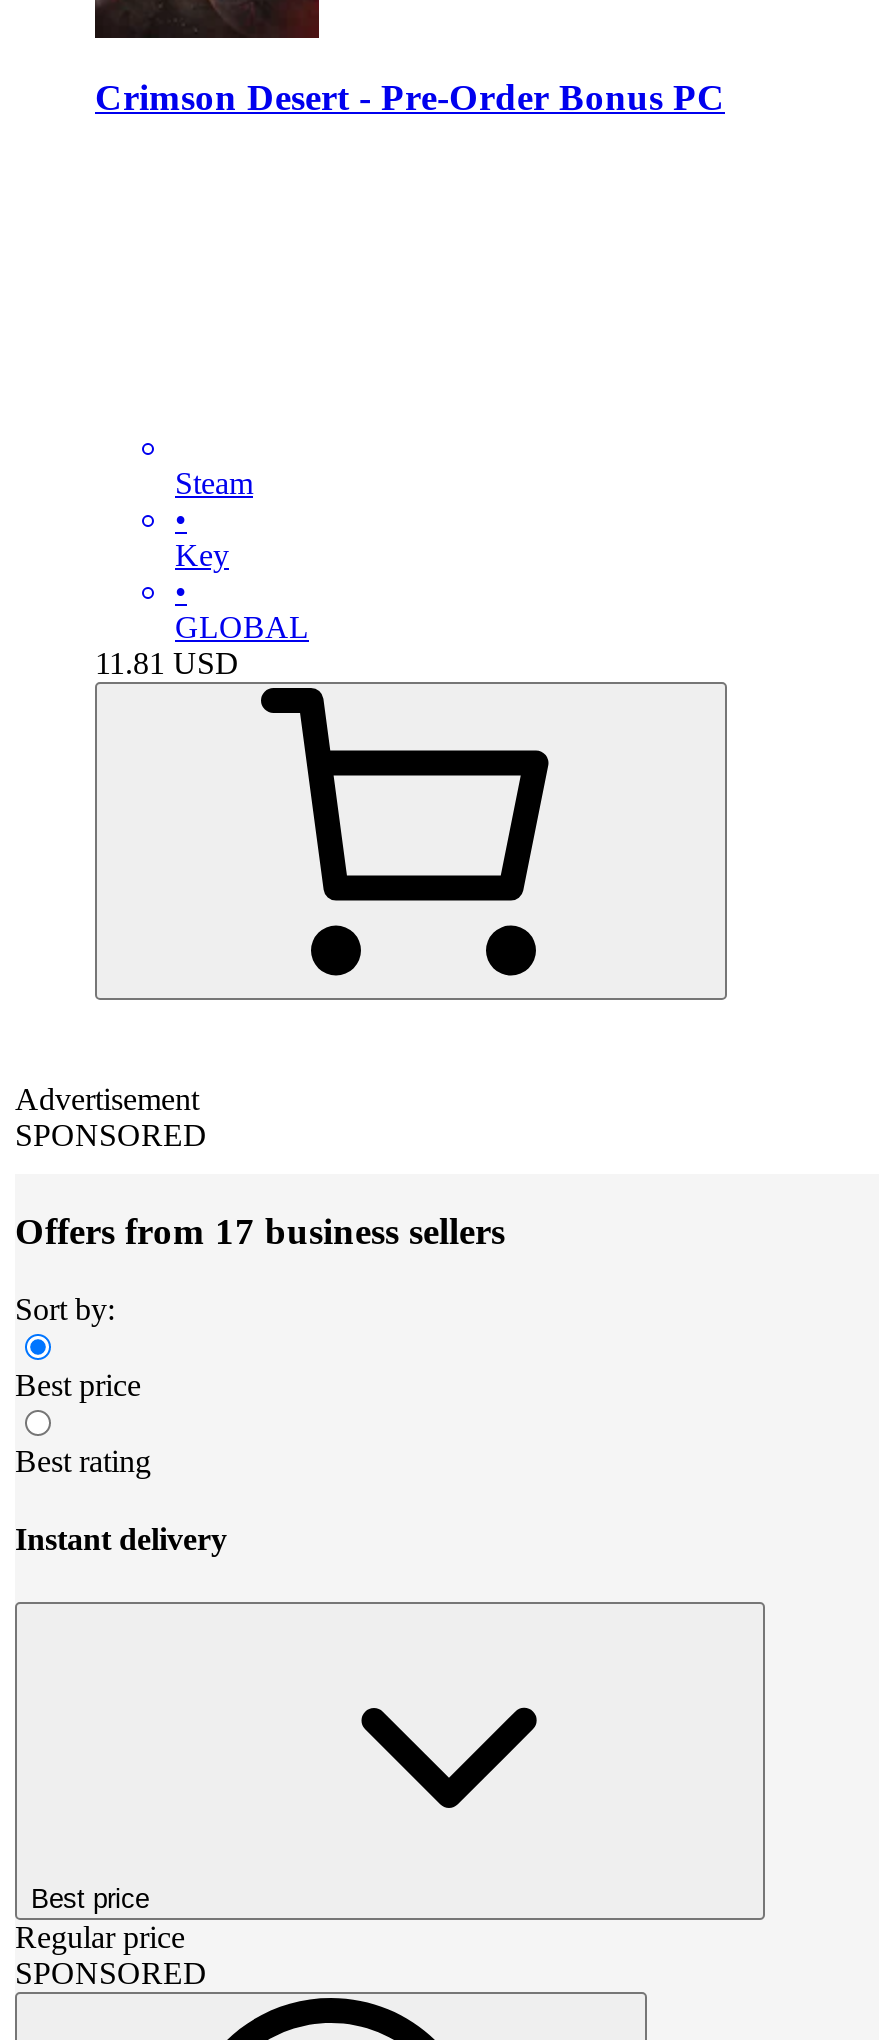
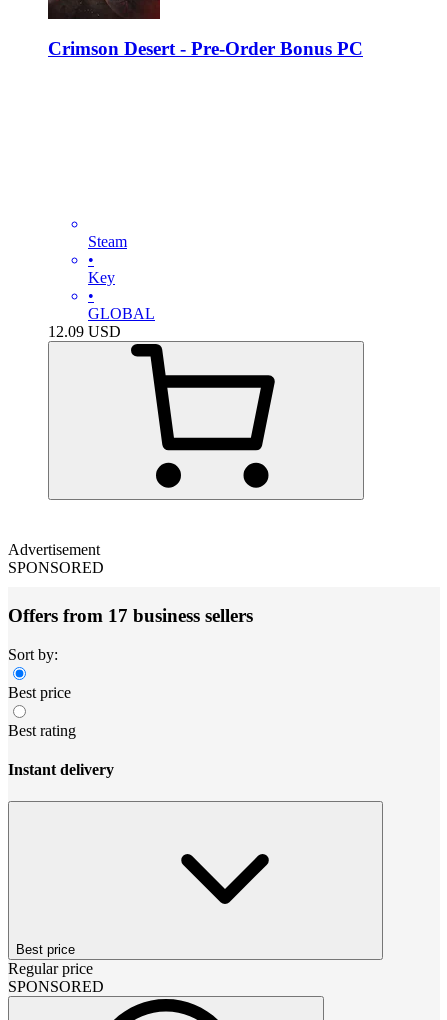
[95,645,239,679] 11.81 USD -> [48,323,121,340] 12.09 USD

